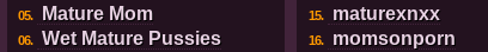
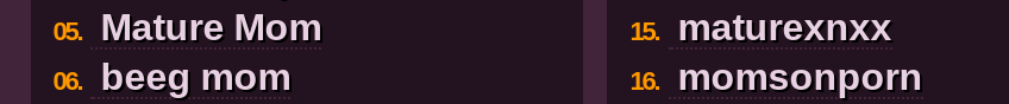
[42,28,222,48] Wet Mature Pussies -> [101,57,291,97] beeg mom

